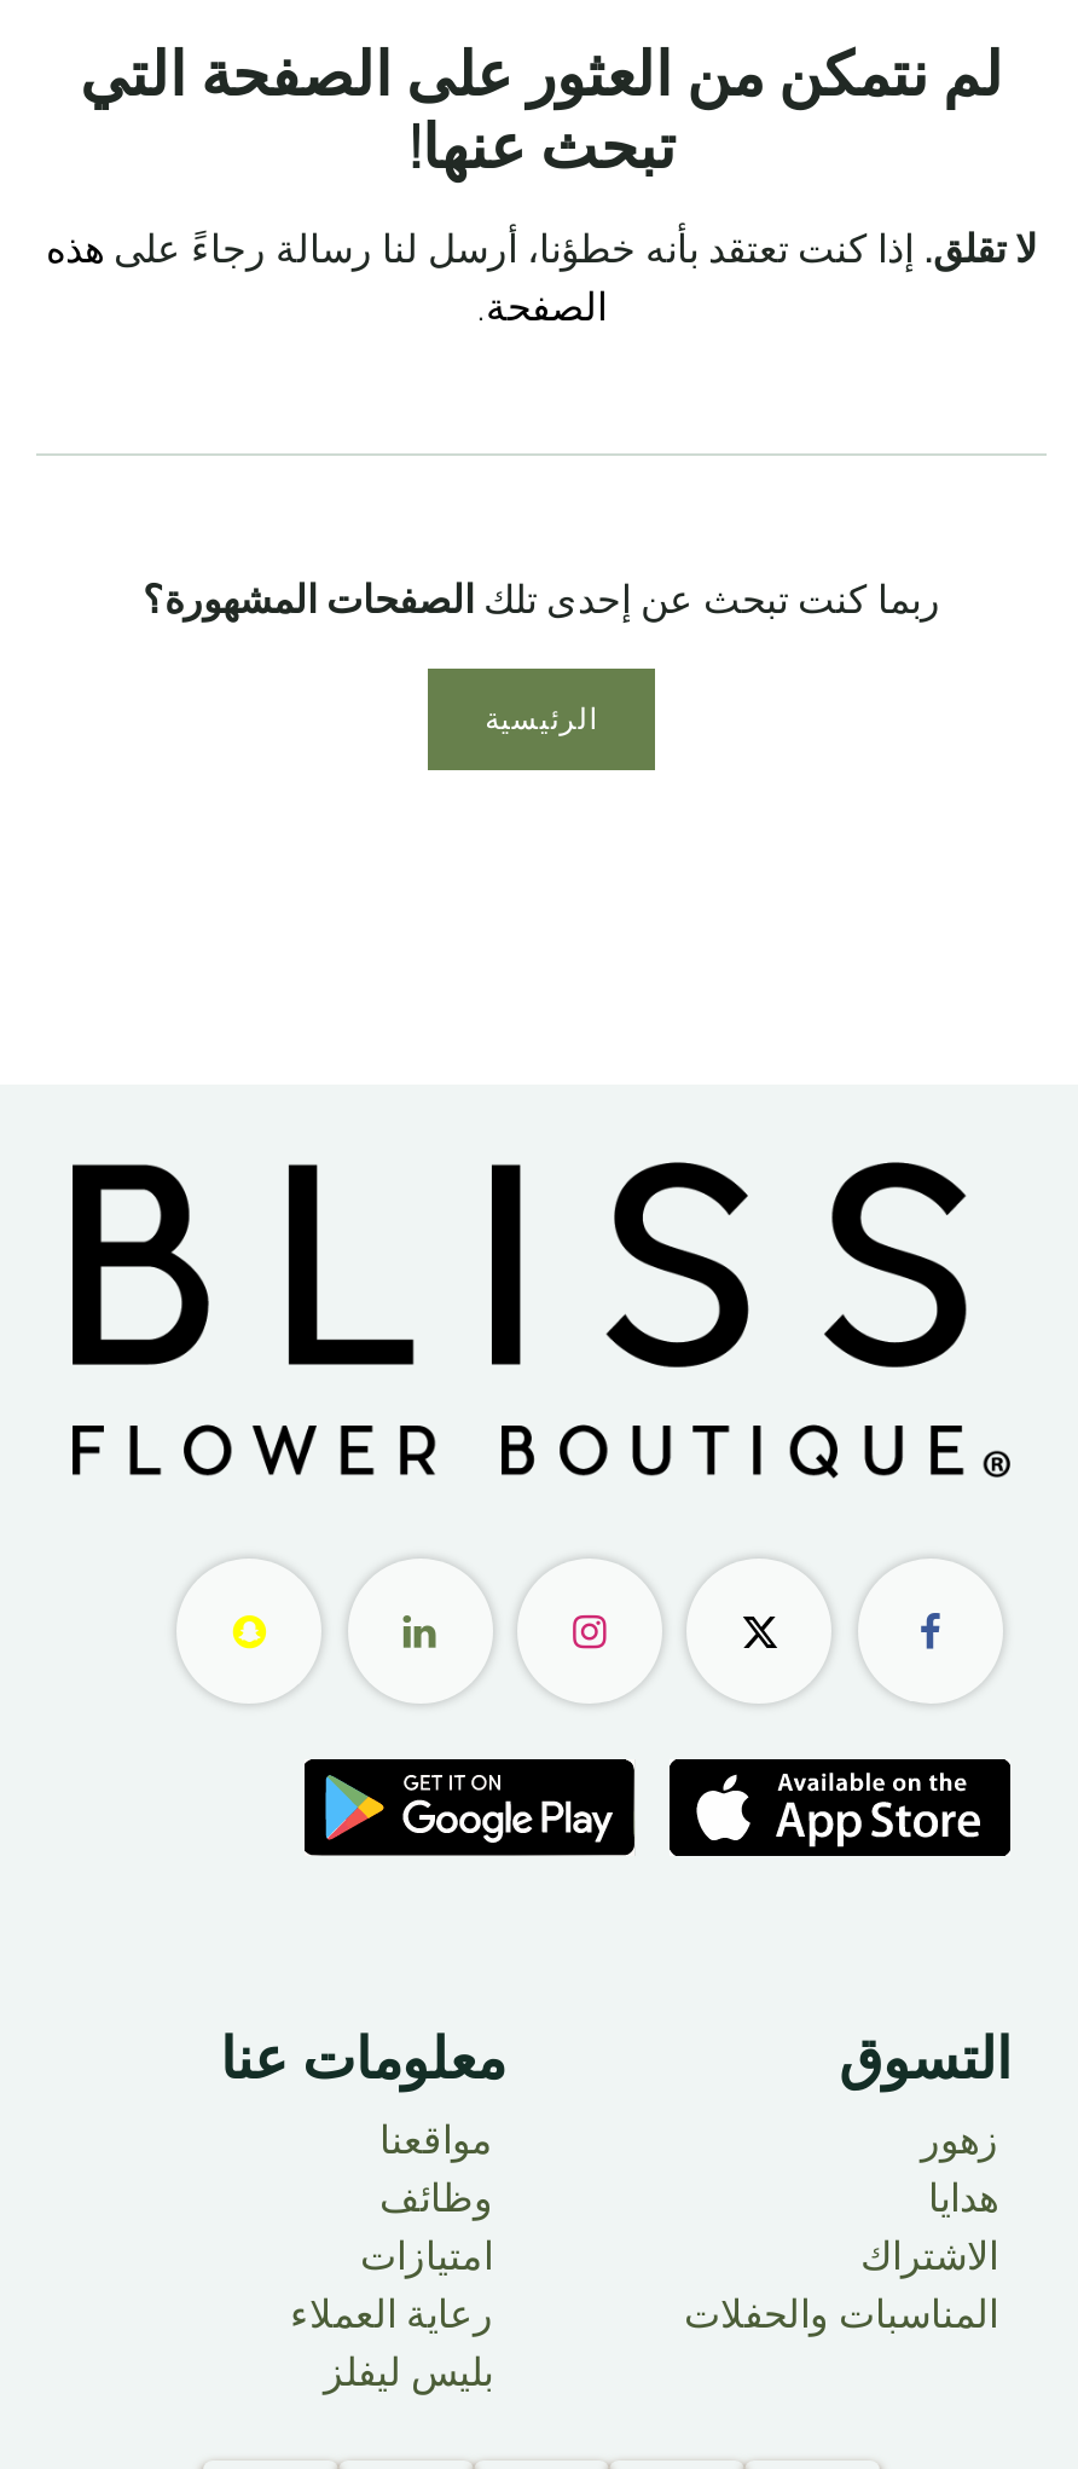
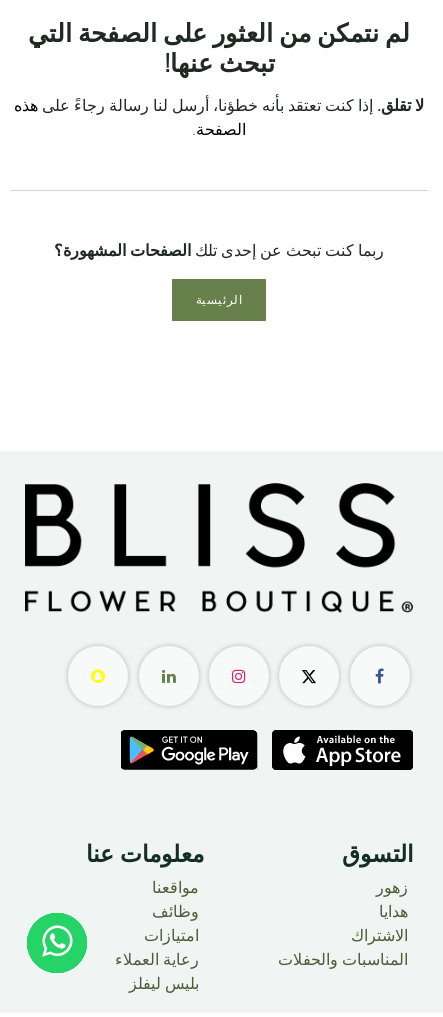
none -> [26,912,88,974] [image]

